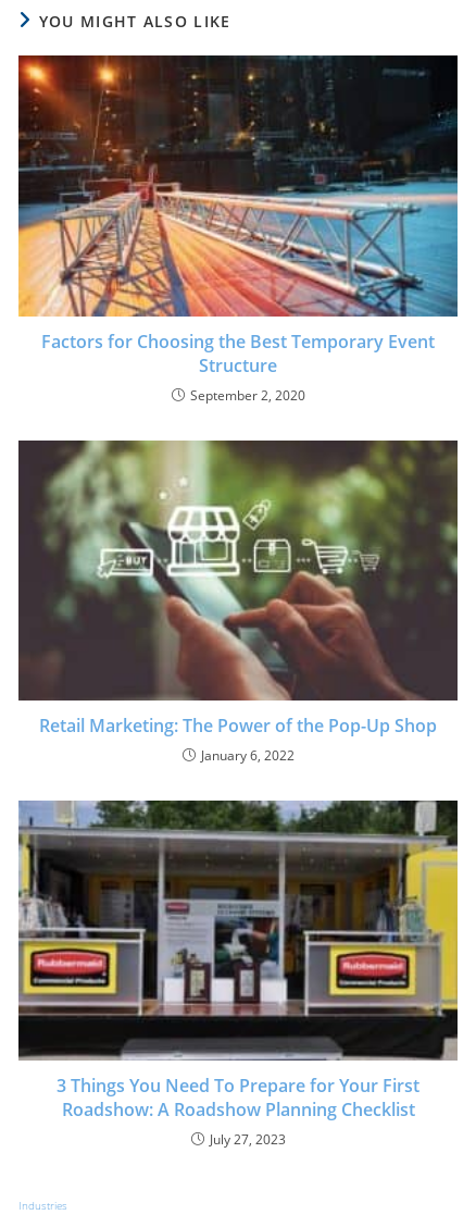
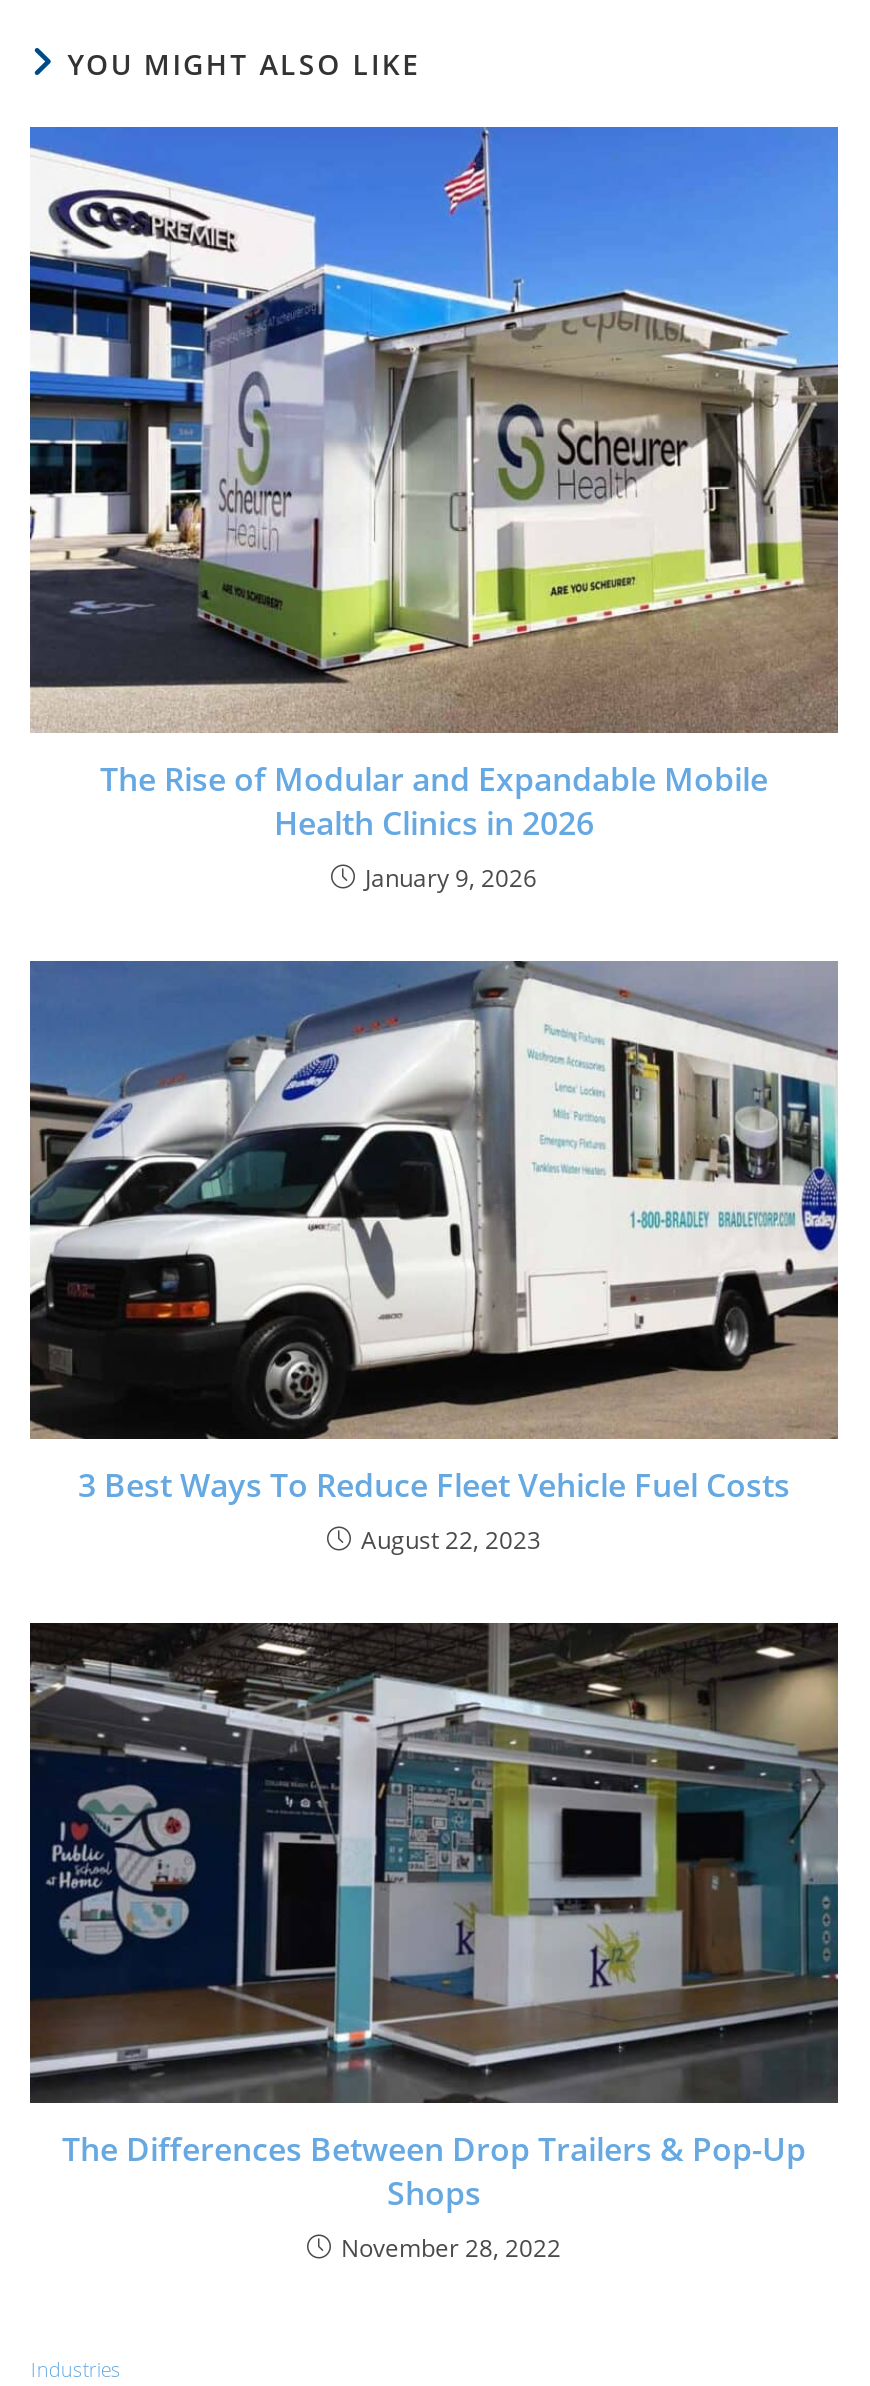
[17,54,459,404] [image] | Factors for Choosing the Best Temporary Event | Structure | September 2, 2020 -> [28,125,840,895] [image] | The Rise of Modular and Expandable Mobile | Health Clinics in 2026 | January 9, 2026
[17,439,459,764] [image] | Retail Marketing: The Power of the Pop-Up Shop | January 6, 2022 -> [28,959,840,1557] [image] | 3 Best Ways To Reduce Fleet Vehicle Fuel Costs | August 22, 2023
[17,799,459,1149] [image] | 3 Things You Need To Prepare for Your First | Roadshow: A Roadshow Planning Checklist | July 27, 2023 -> [28,1619,840,2264] [image] | The Differences Between Drop Trailers & Pop-Up | Shops | November 28, 2022

